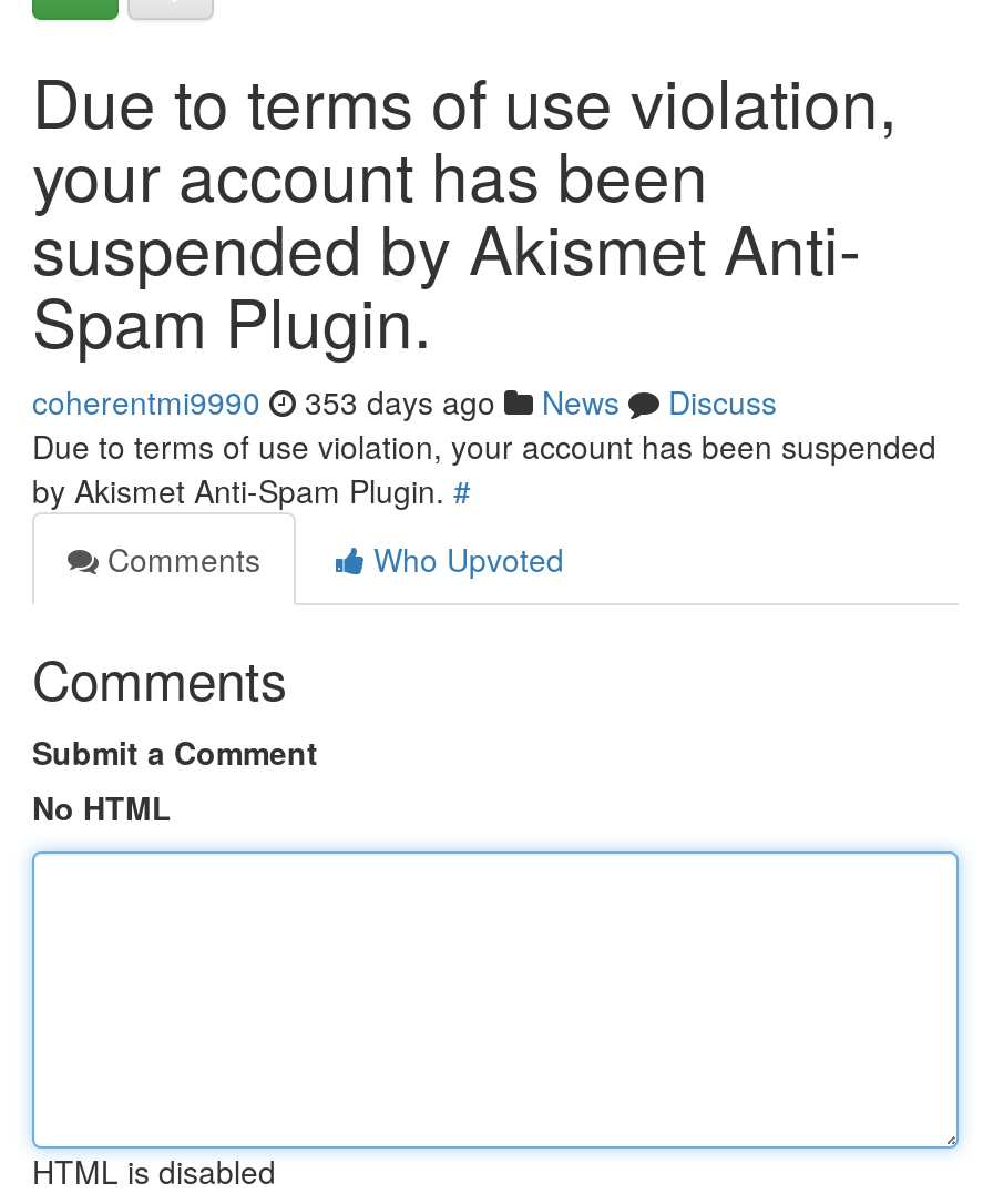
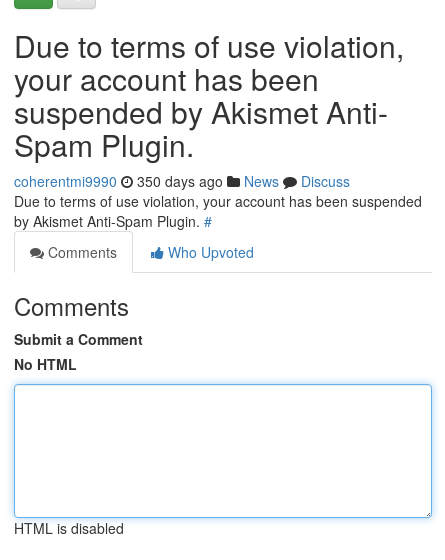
[32,379,777,424] coherentmi9990 353 days ago News Discuss -> [14,171,350,191] coherentmi9990 350 days ago News Discuss

